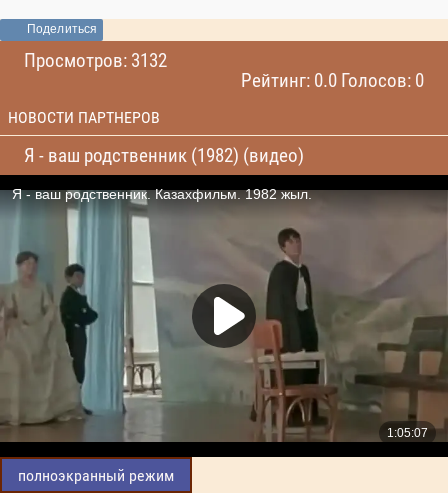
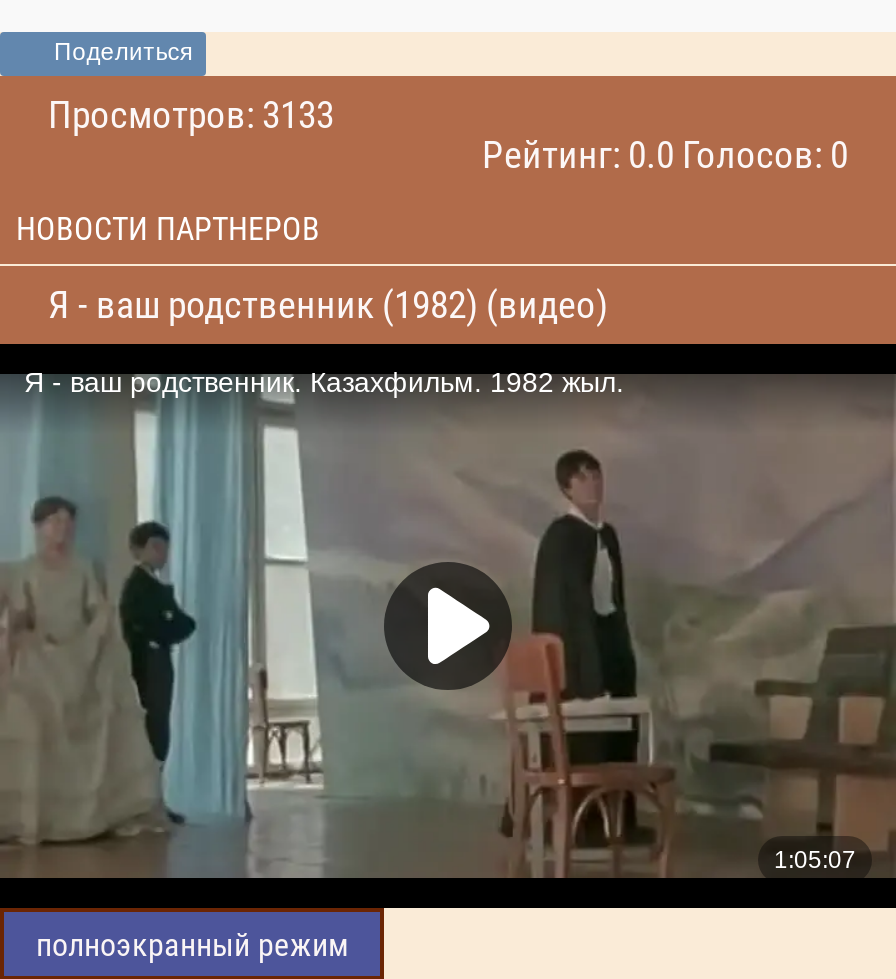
[24,49,167,72] Просмотров: 3132 -> [48,92,334,138] Просмотров: 3133

